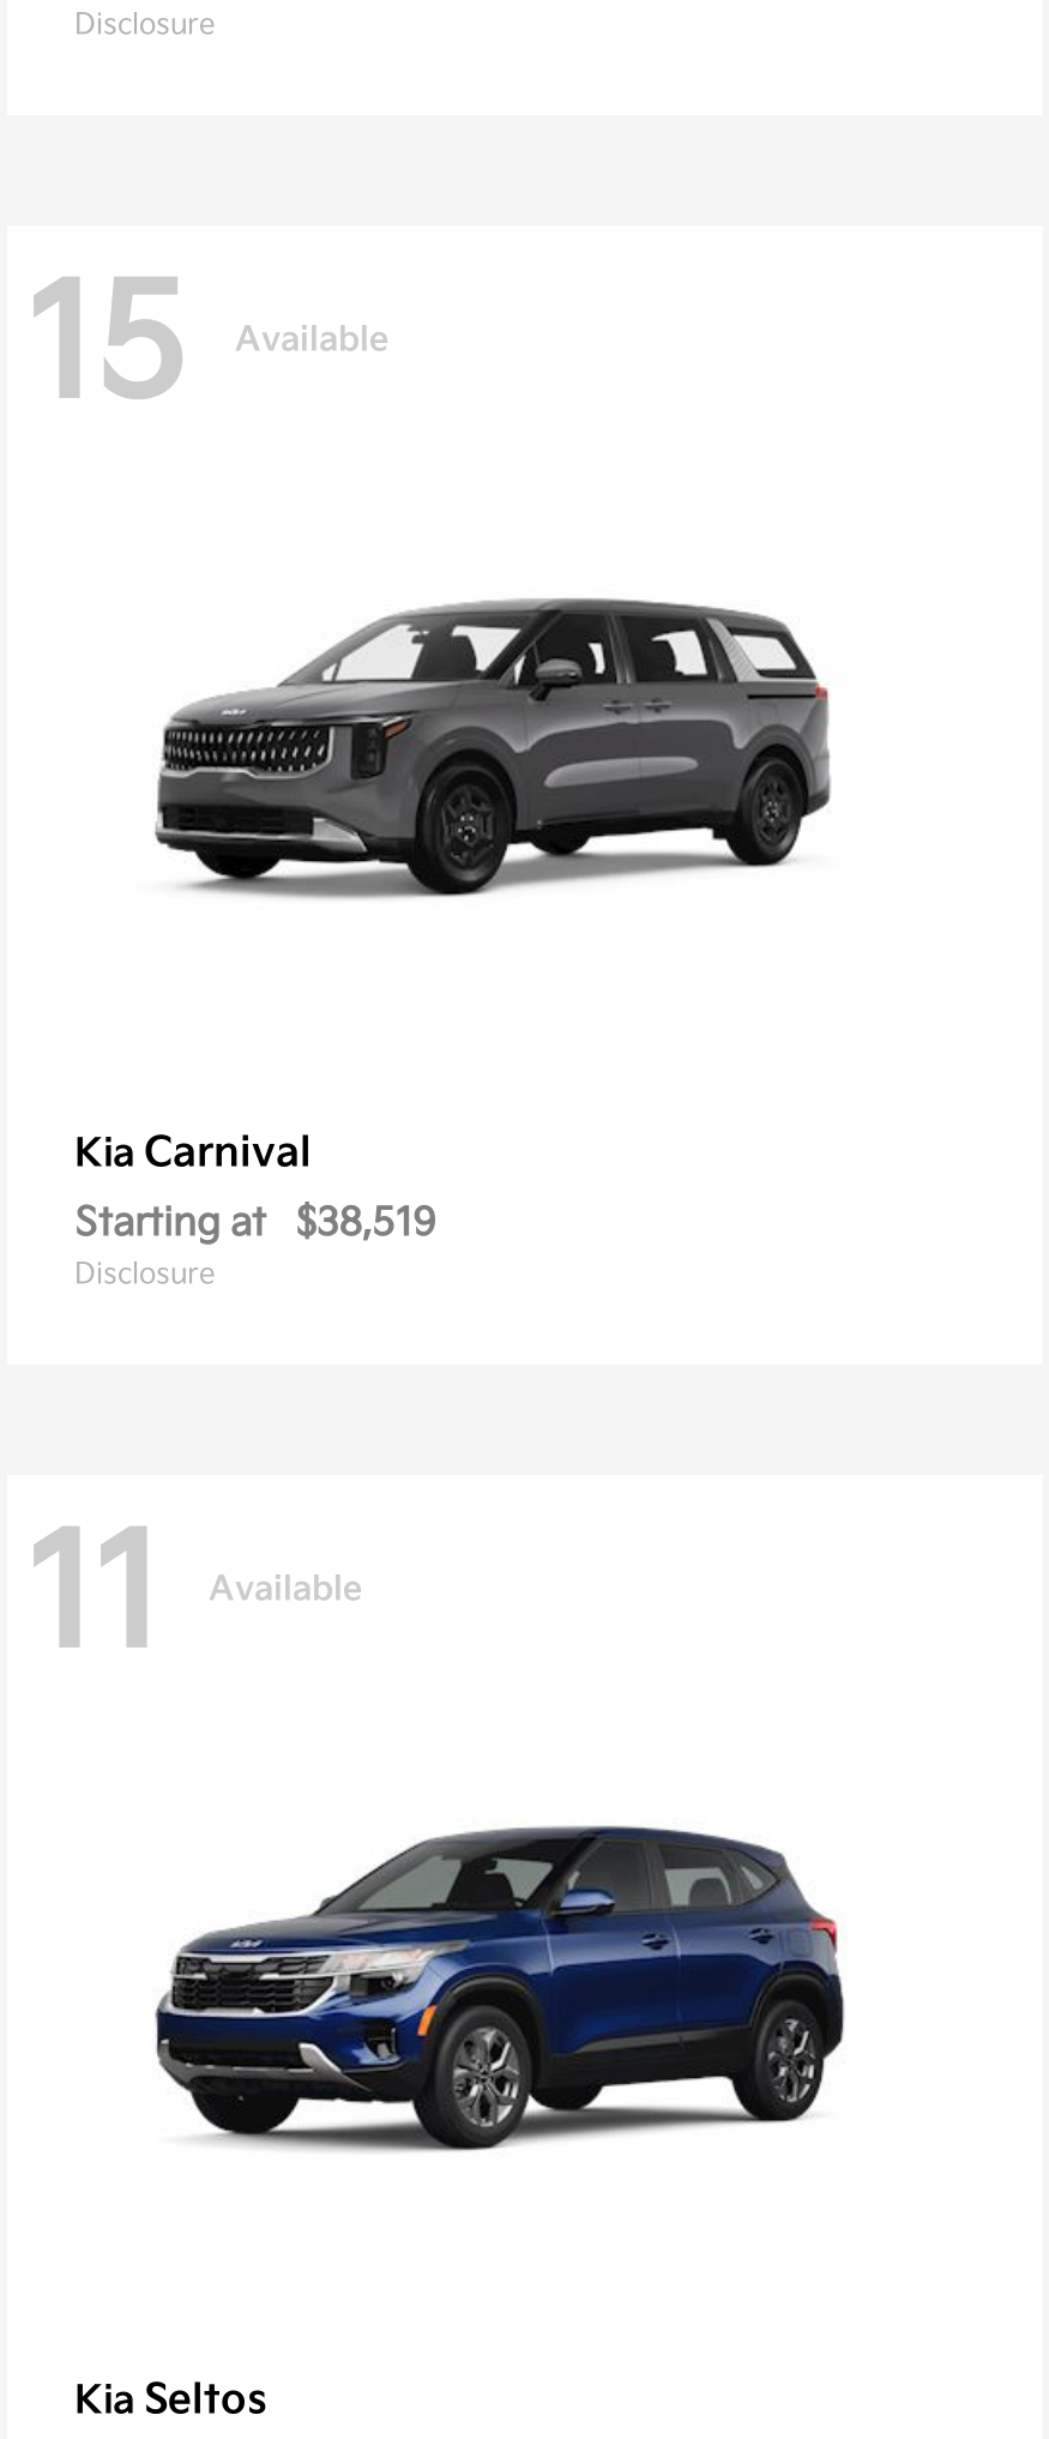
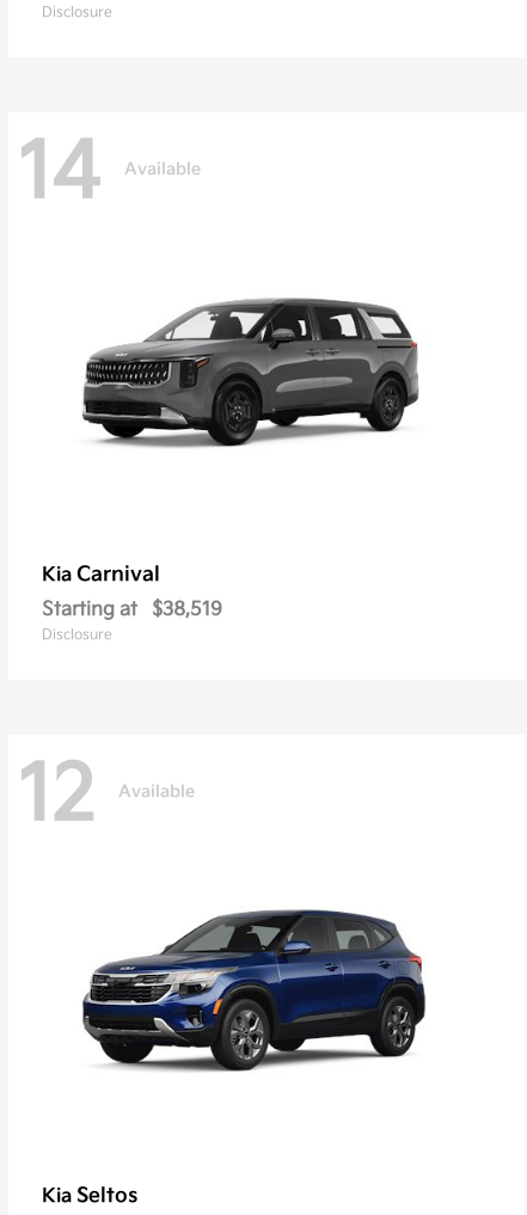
[26,257,388,442] 15 Available -> [18,128,201,220] 14 Available
[26,1506,362,1691] 11 Available -> [18,750,195,842] 12 Available

